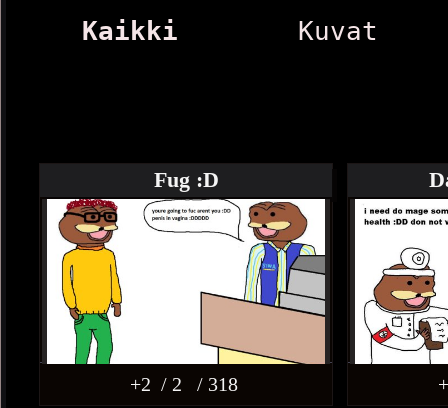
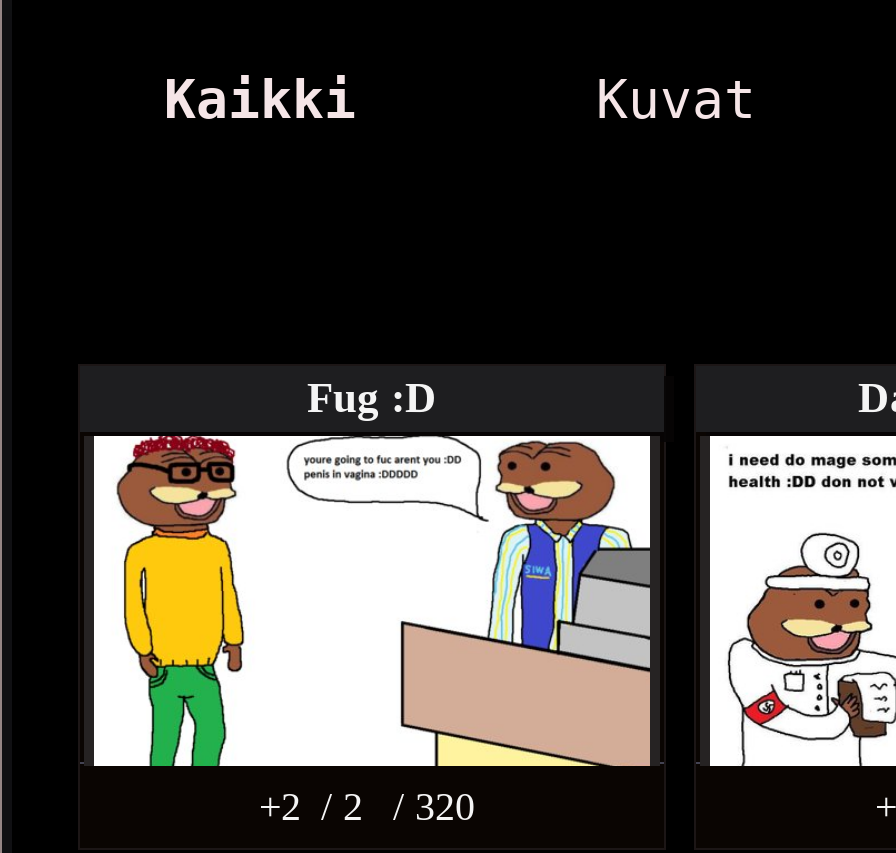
[129,373,242,395] +2 / 2 / 318 -> [259,784,485,828] +2 / 2 / 320

